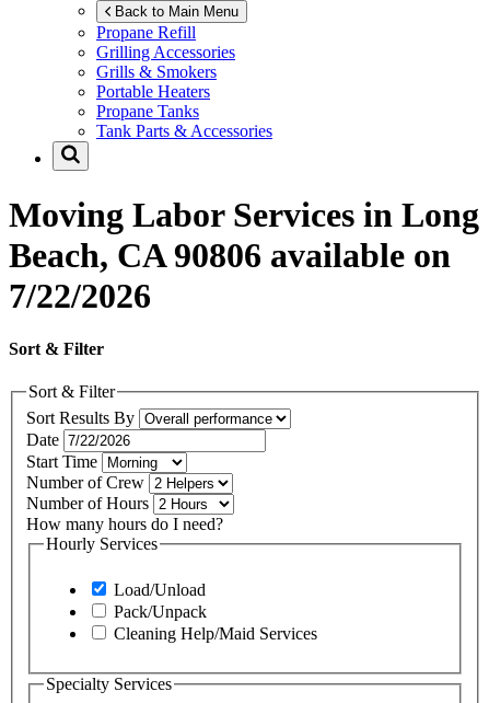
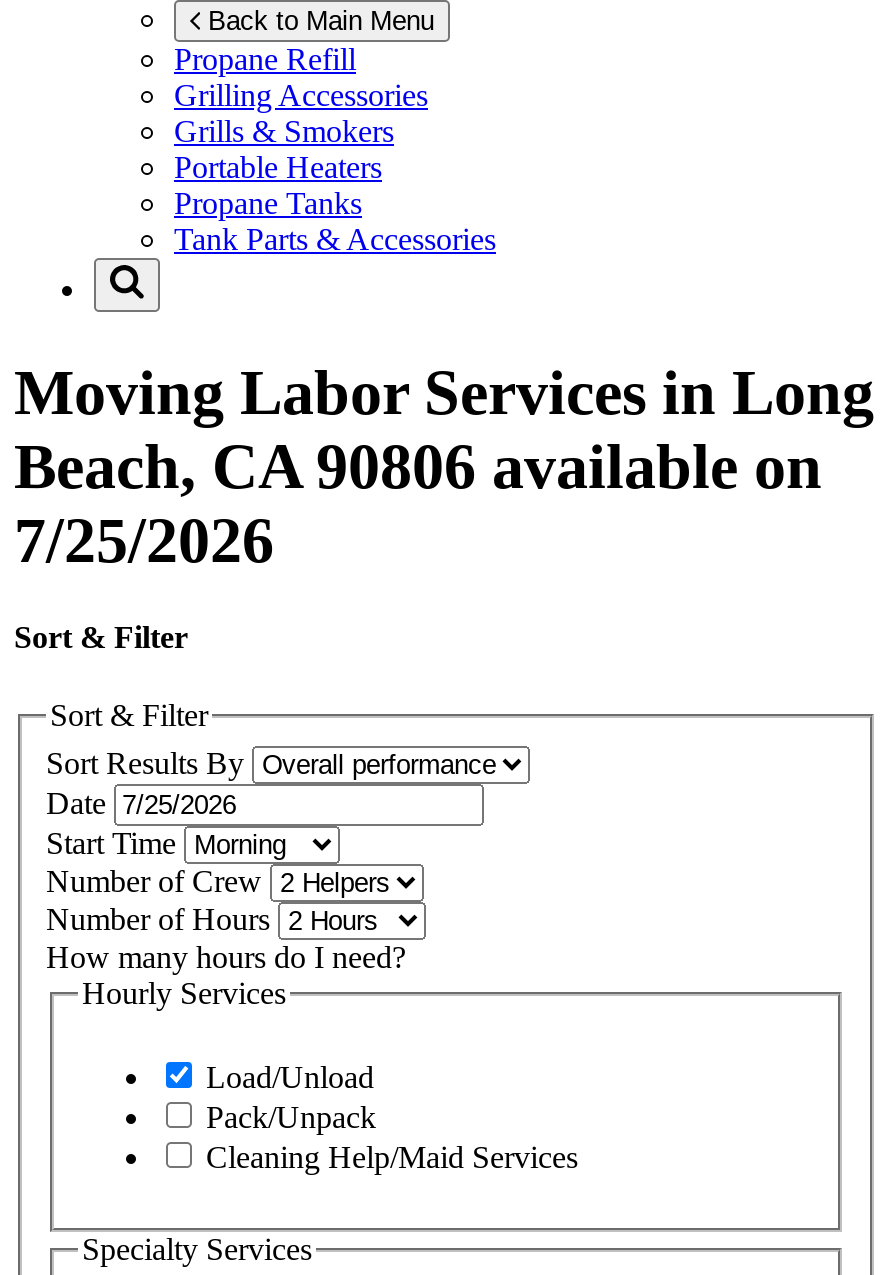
[9,276,151,315] 7/22/2026 -> [14,503,274,575] 7/25/2026

